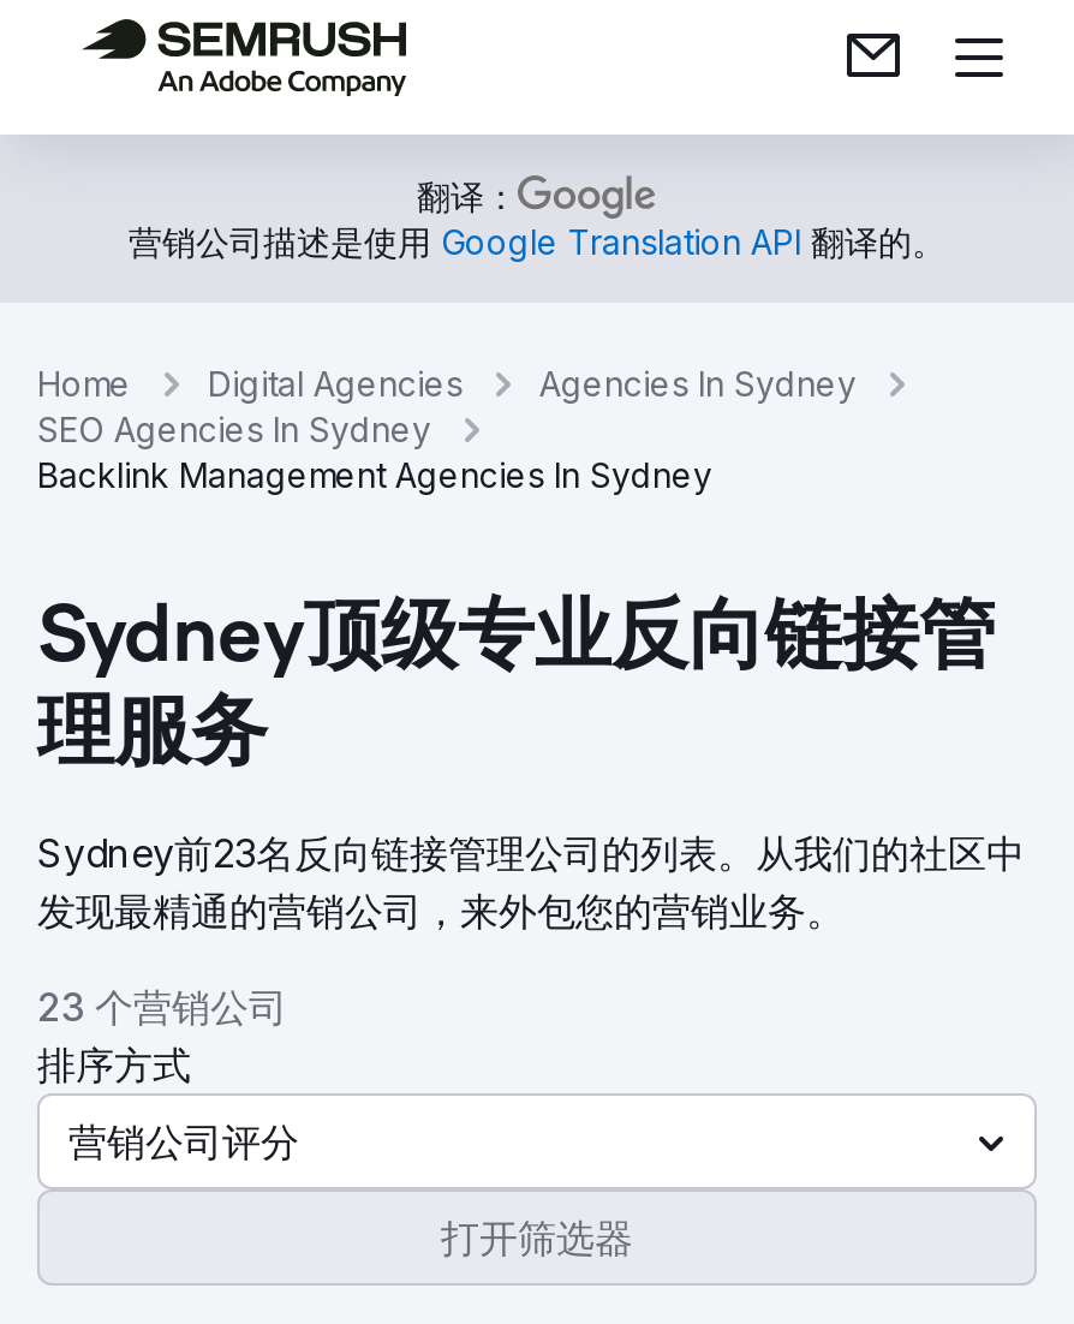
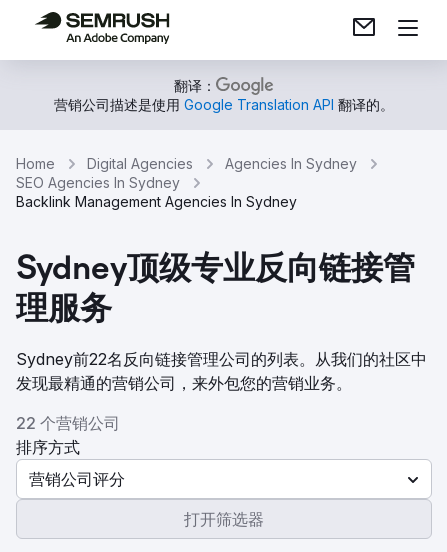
[37,829,1025,877] Sydney前23名反向链接管理公司的列表。从我们的社区中 -> [16,349,427,369] Sydney前22名反向链接管理公司的列表。从我们的社区中
[37,983,287,1031] 23 个营销公司 -> [16,413,120,433] 22 个营销公司

